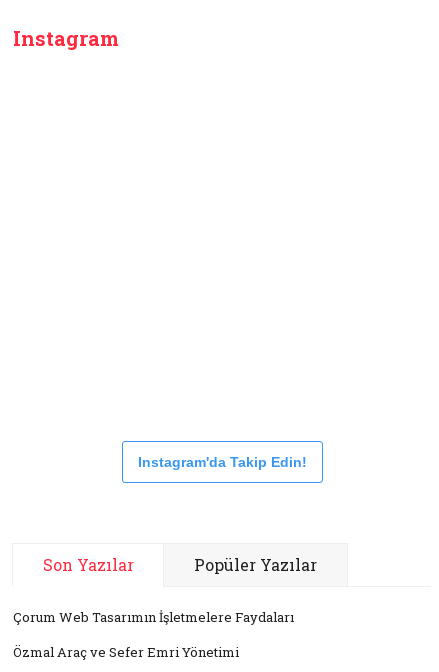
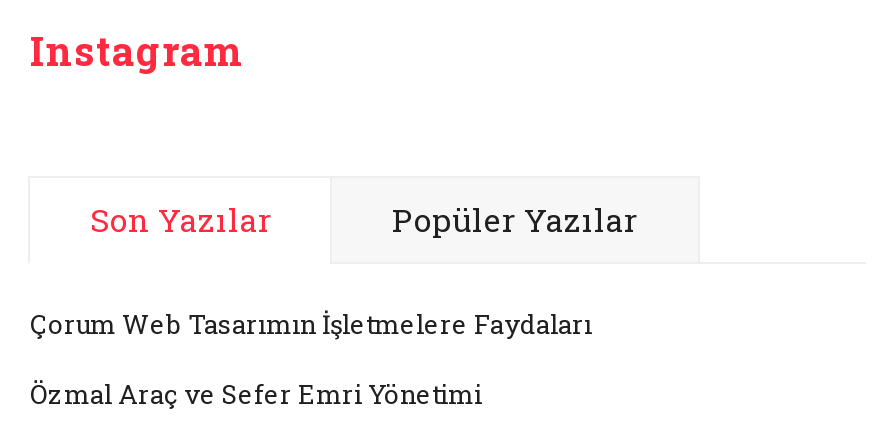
[137,454,306,470] Instagram'da Takip Edin! -> none

